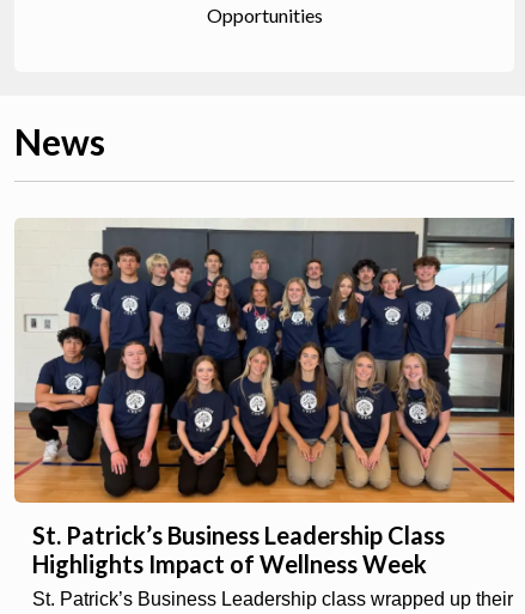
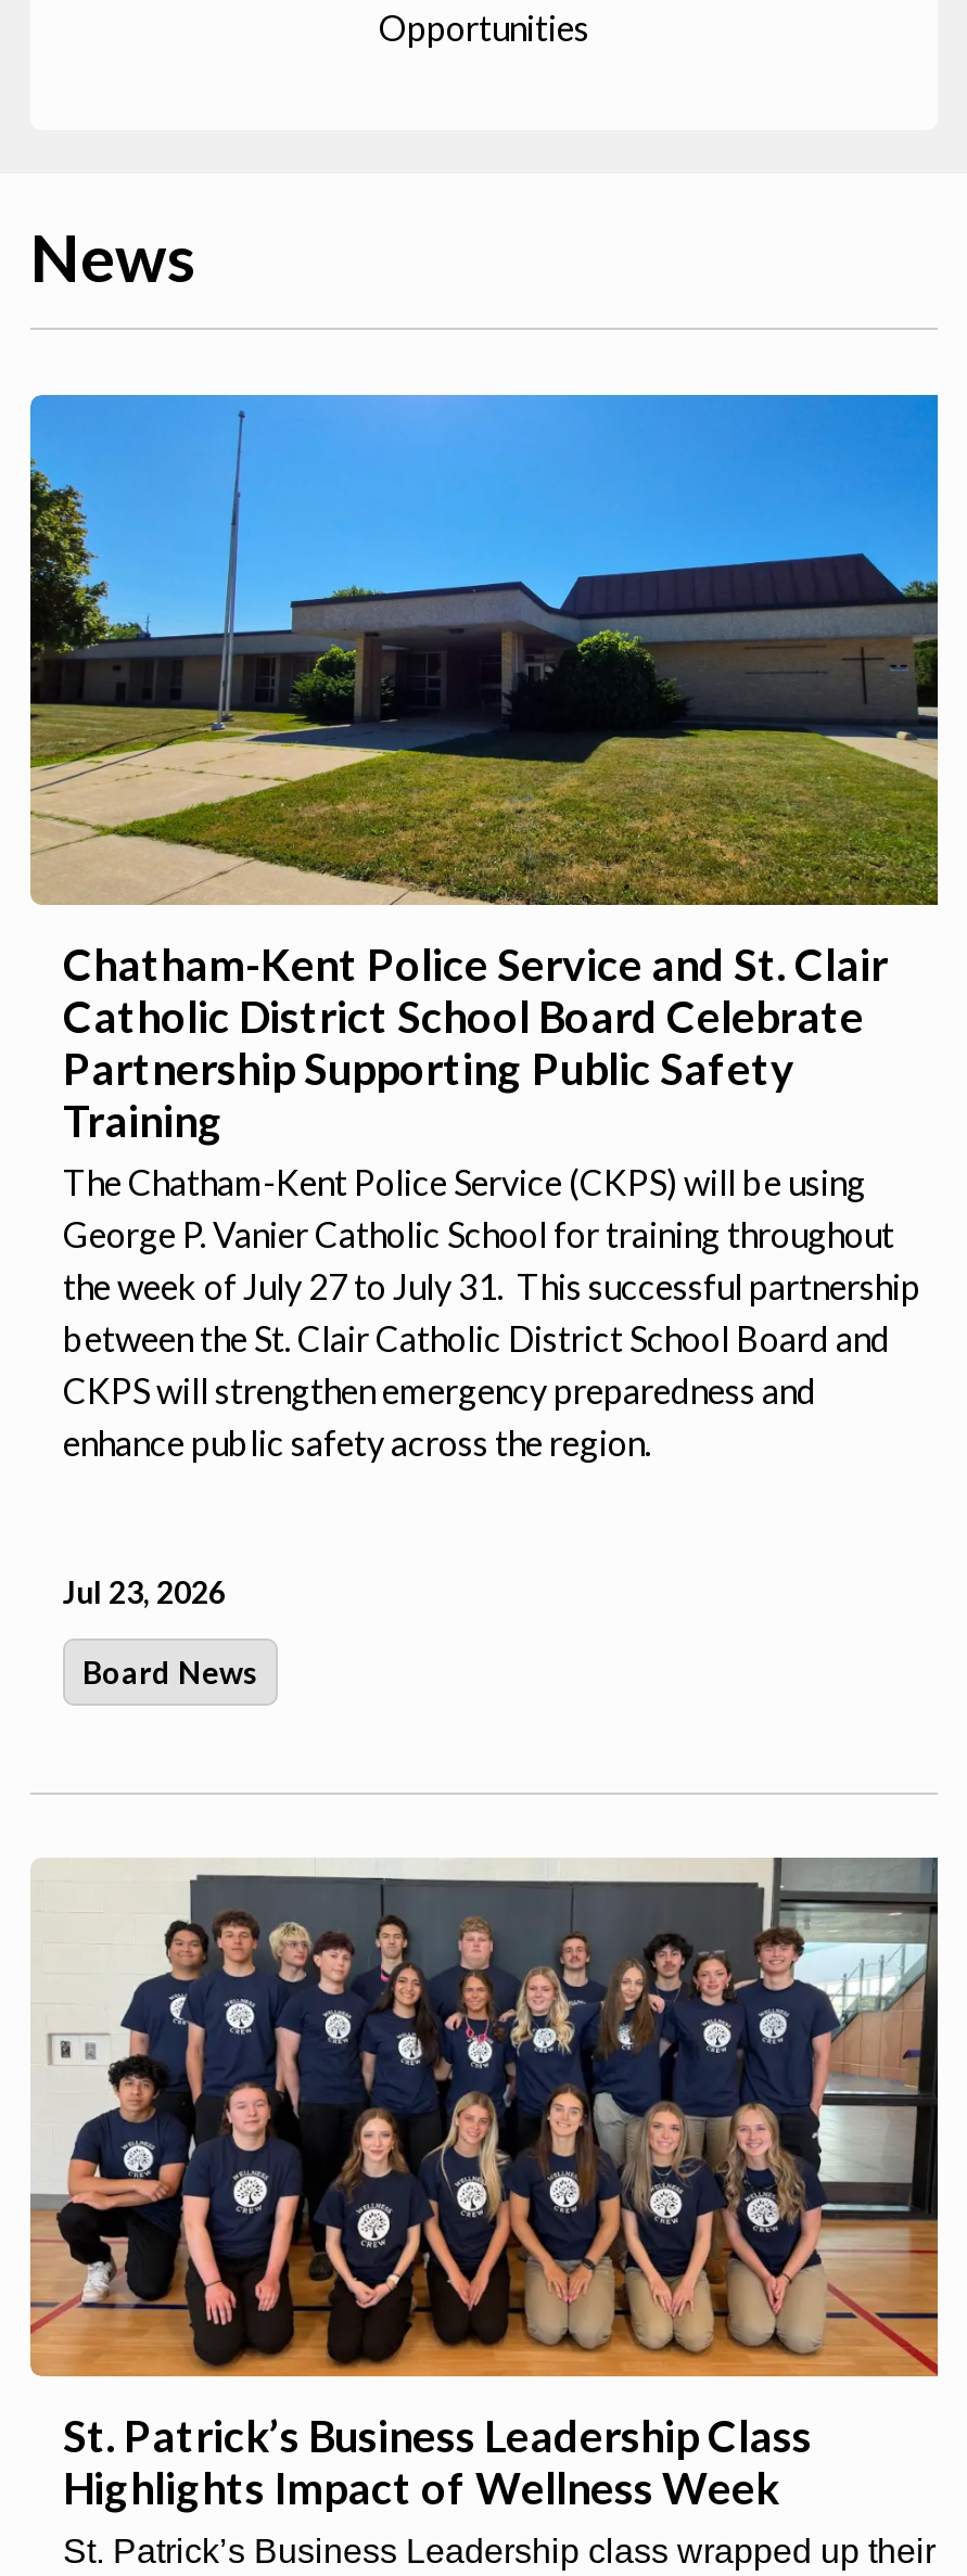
none -> [28,393,940,1463] [image] | Chatham-Kent Police Service and St. Clair | Catholic District School Board Celebrate | Partnership Supporting Public Safety | Training | The Chatham-Kent Police Service (CKPS) will be using | George P. Vanier Catholic School for training throughout | the week of July 27 to July 31. This successful partnership | between the St. Clair Catholic District School Board and | CKPS will strengthen emergency preparedness and | enhance public safety across the region.
none -> [63,1573,258,1691] Jul 23, 2026 | Board News

